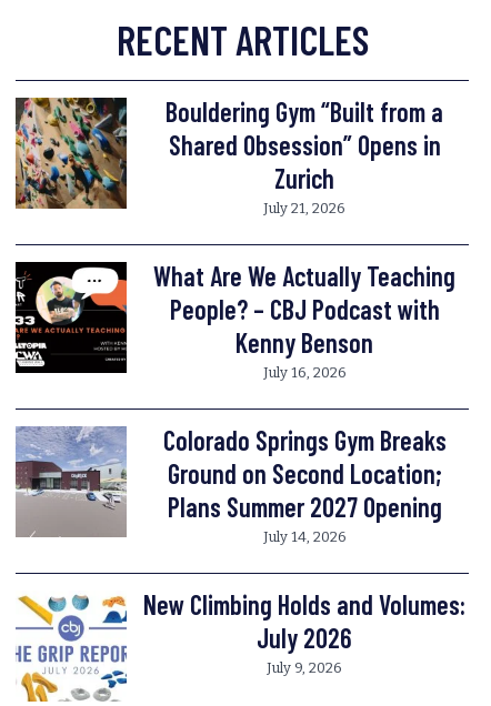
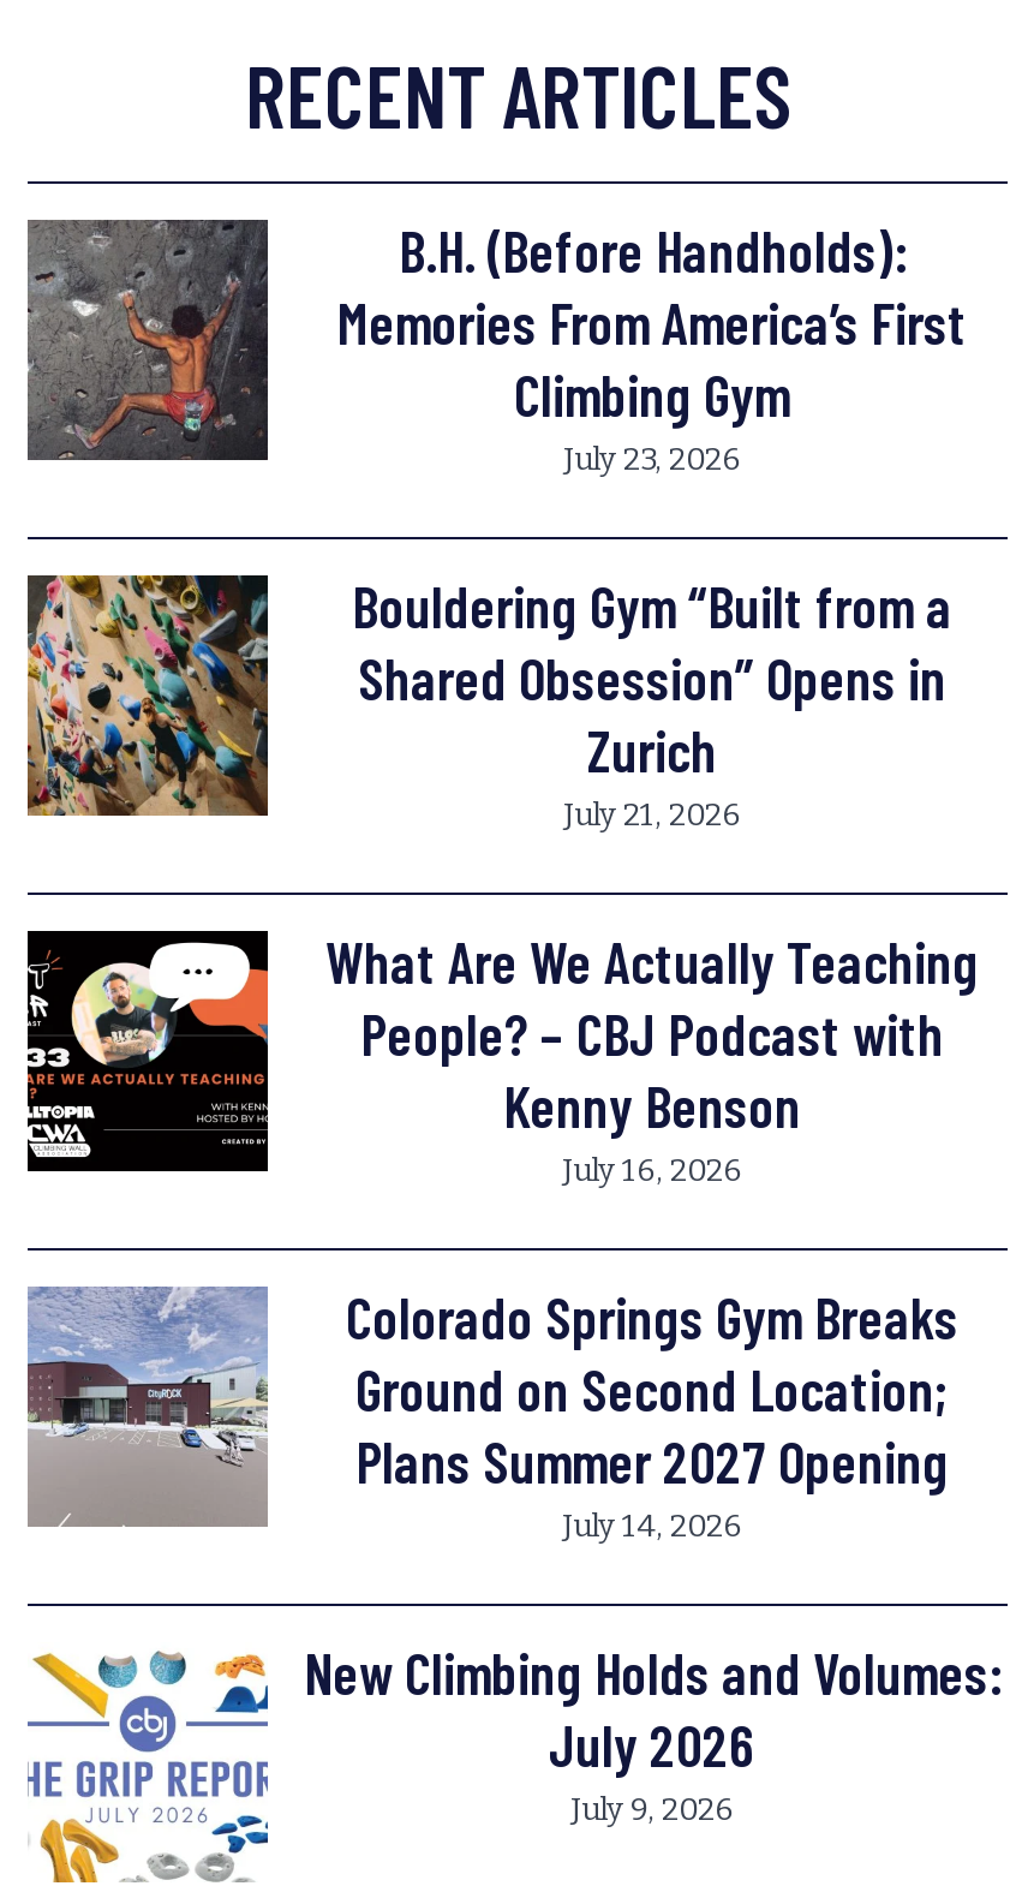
none -> [25,215,967,476] [image] | B.H. (Before Handholds): | Memories From America’s First | Climbing Gym | July 23, 2026

